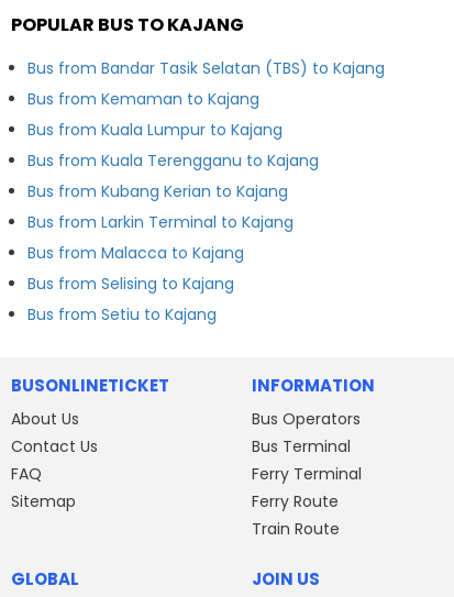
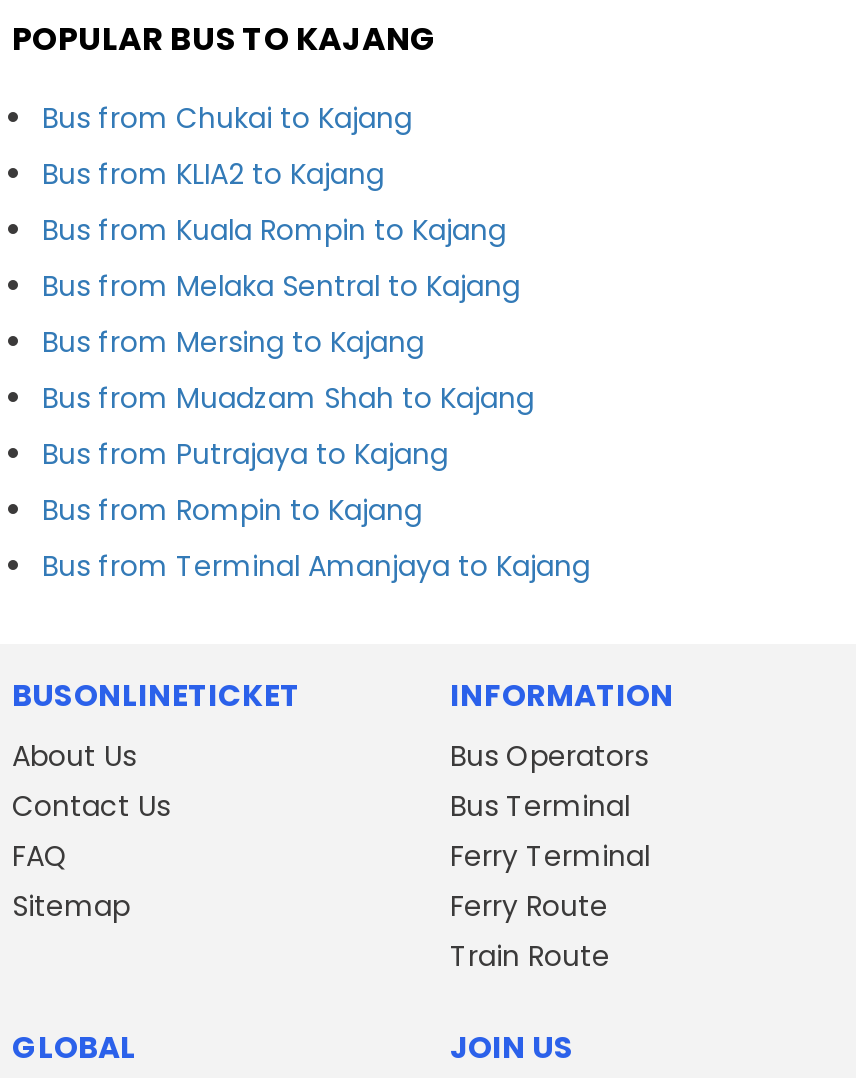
[27,57,385,325] Bus from Bandar Tasik Selatan (TBS) to Kajang | Bus from Kemaman to Kajang | Bus from Kuala Lumpur to Kajang | Bus from Kuala Terengganu to Kajang | Bus from Kubang Kerian to Kajang | Bus from Larkin Terminal to Kajang | Bus from Malacca to Kajang | Bus from Selising to Kajang | Bus from Setiu to Kajang -> [42,97,590,585] Bus from Chukai to Kajang | Bus from KLIA2 to Kajang | Bus from Kuala Rompin to Kajang | Bus from Melaka Sentral to Kajang | Bus from Mersing to Kajang | Bus from Muadzam Shah to Kajang | Bus from Putrajaya to Kajang | Bus from Rompin to Kajang | Bus from Terminal Amanjaya to Kajang

